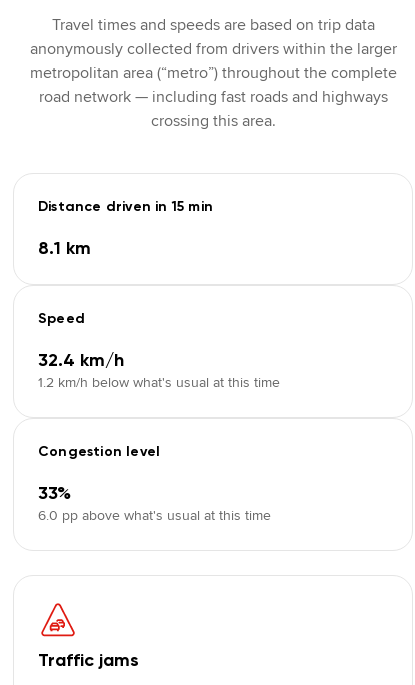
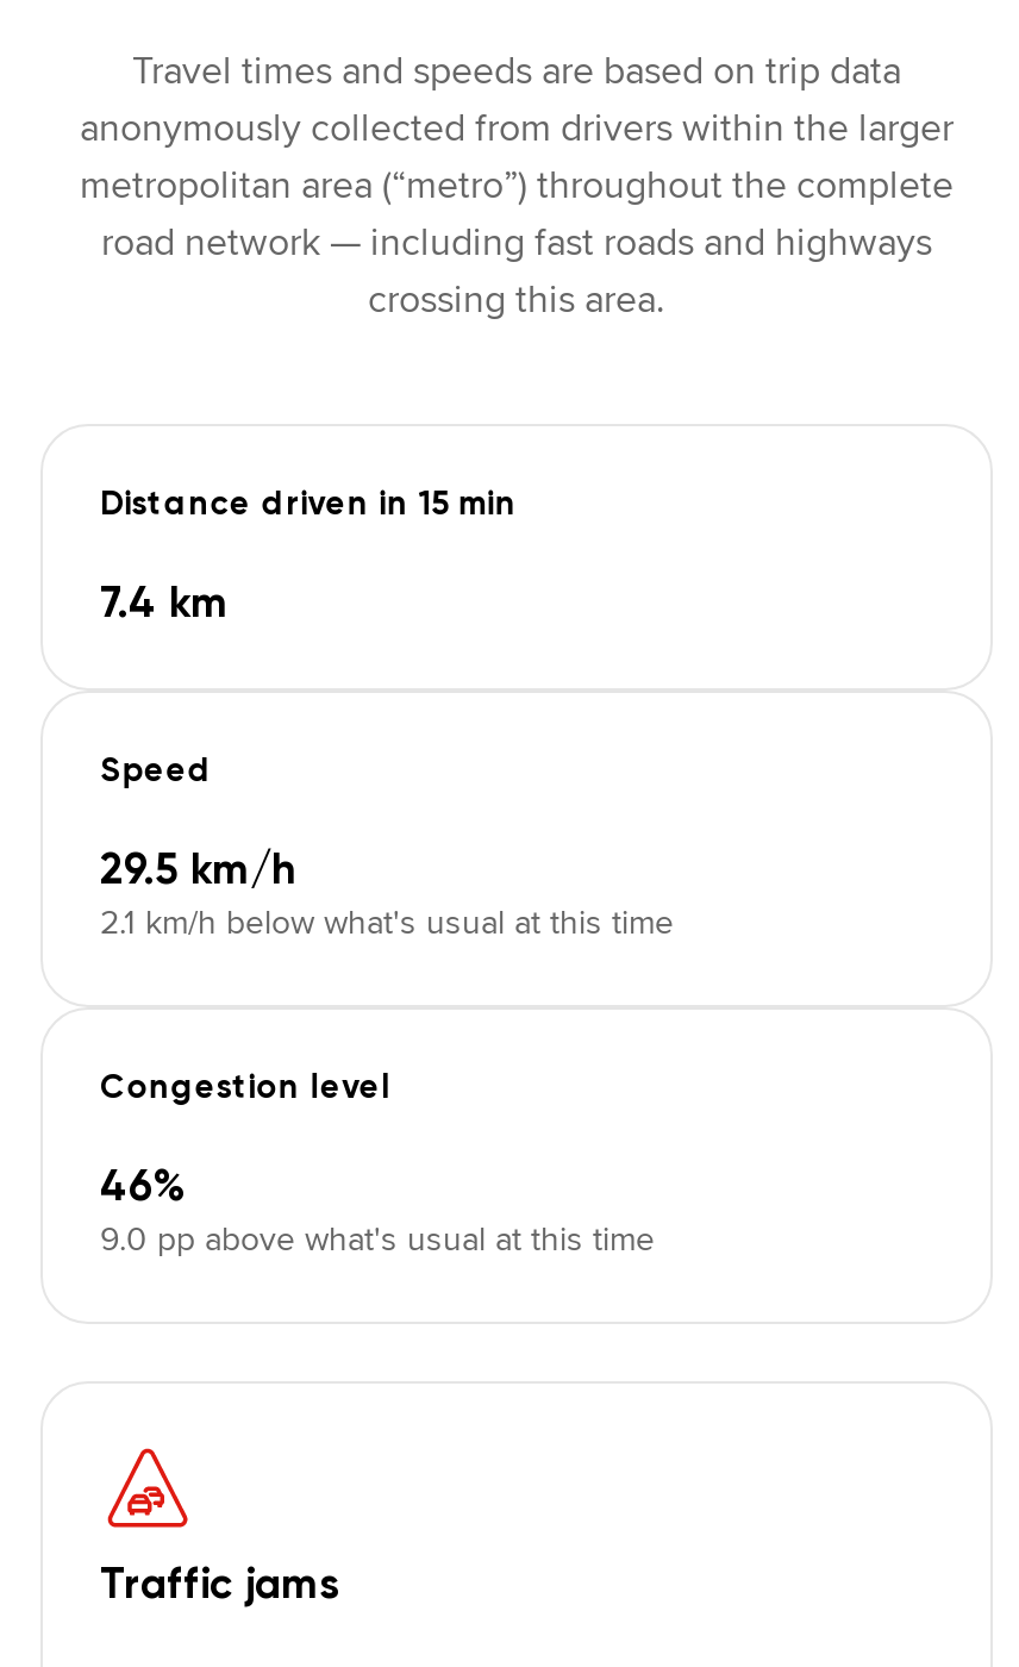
[38,237,91,259] 8.1 km -> [100,576,229,629] 7.4 km
[38,349,124,371] 32.4 km/h -> [100,843,295,895] 29.5 km/h
[38,372,280,392] 1.2 km/h below what's usual at this time -> [100,898,674,945] 2.1 km/h below what's usual at this time
[38,482,71,504] 33% -> [100,1160,186,1212] 46%
[38,505,271,525] 6.0 pp above what's usual at this time -> [100,1215,655,1262] 9.0 pp above what's usual at this time

